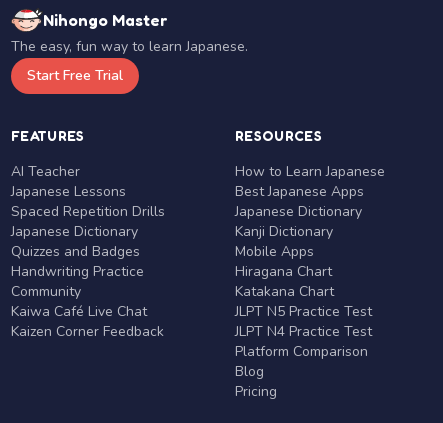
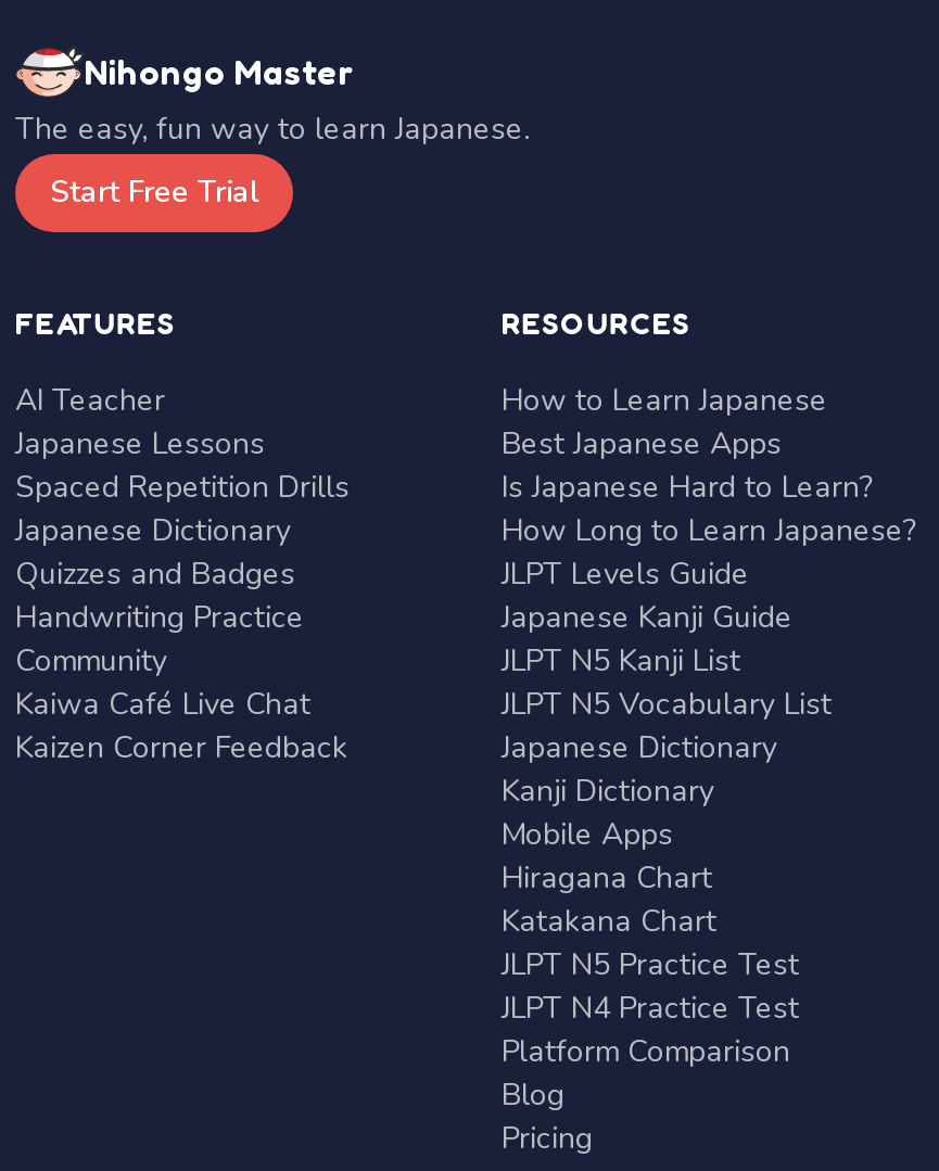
none -> [502,467,916,725] Is Japanese Hard to Learn? | How Long to Learn Japanese? | JLPT Levels Guide | Japanese Kanji Guide | JLPT N5 Kanji List | JLPT N5 Vocabulary List

